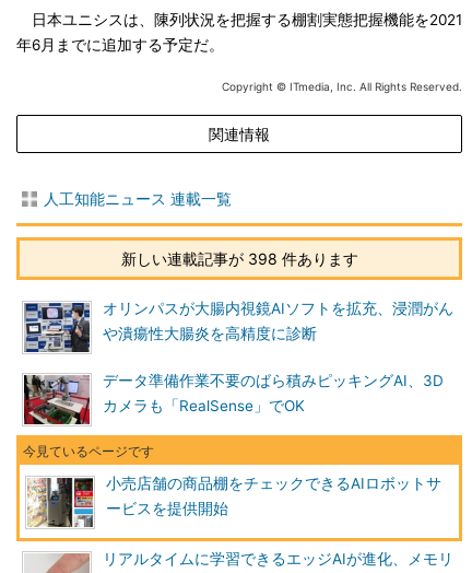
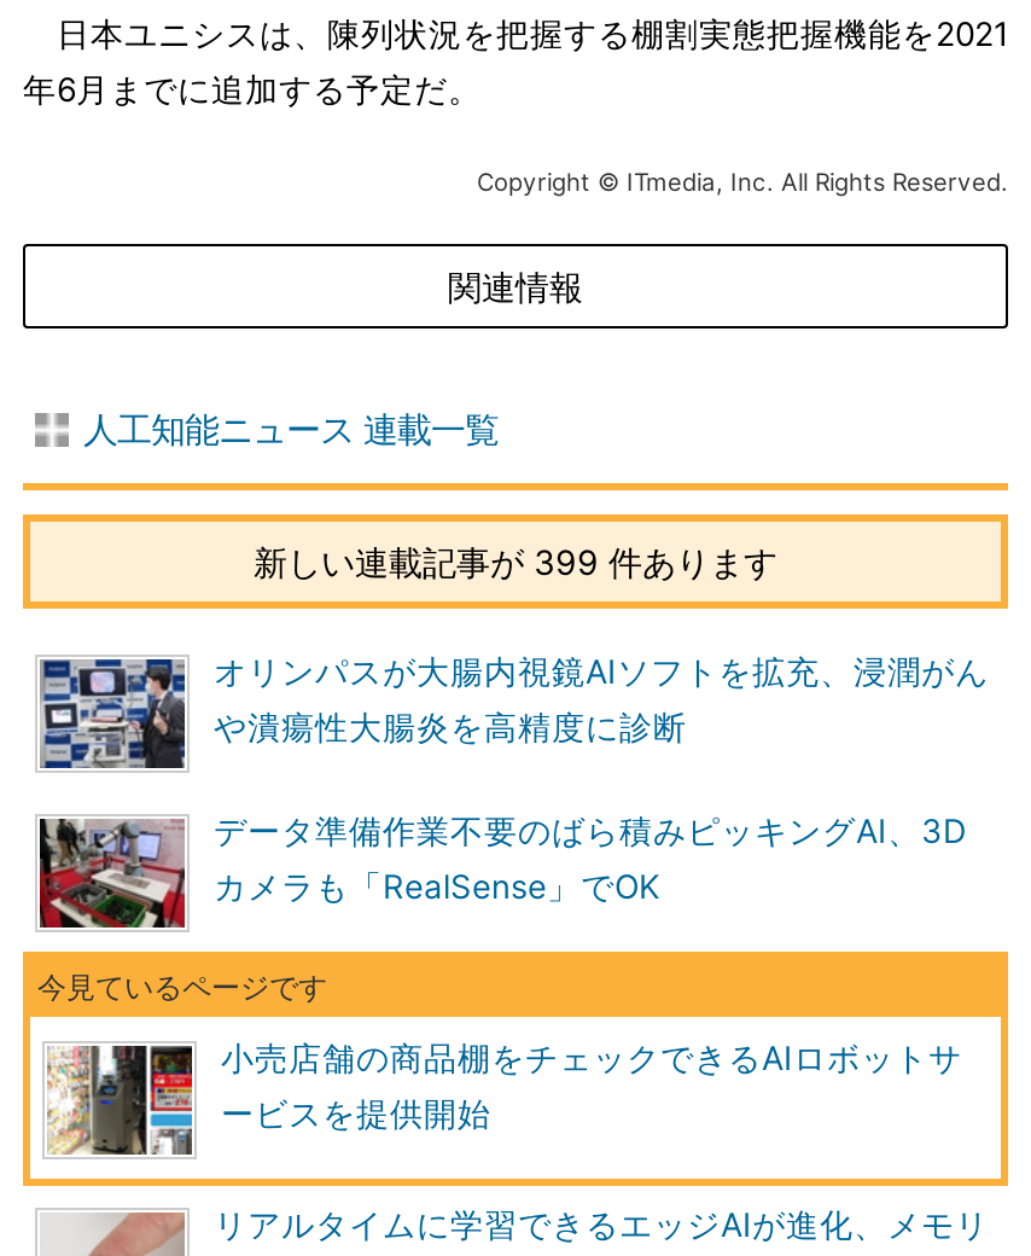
[121,249,358,268] 新しい連載記事が 398 件あります -> [254,541,777,582] 新しい連載記事が 399 件あります

